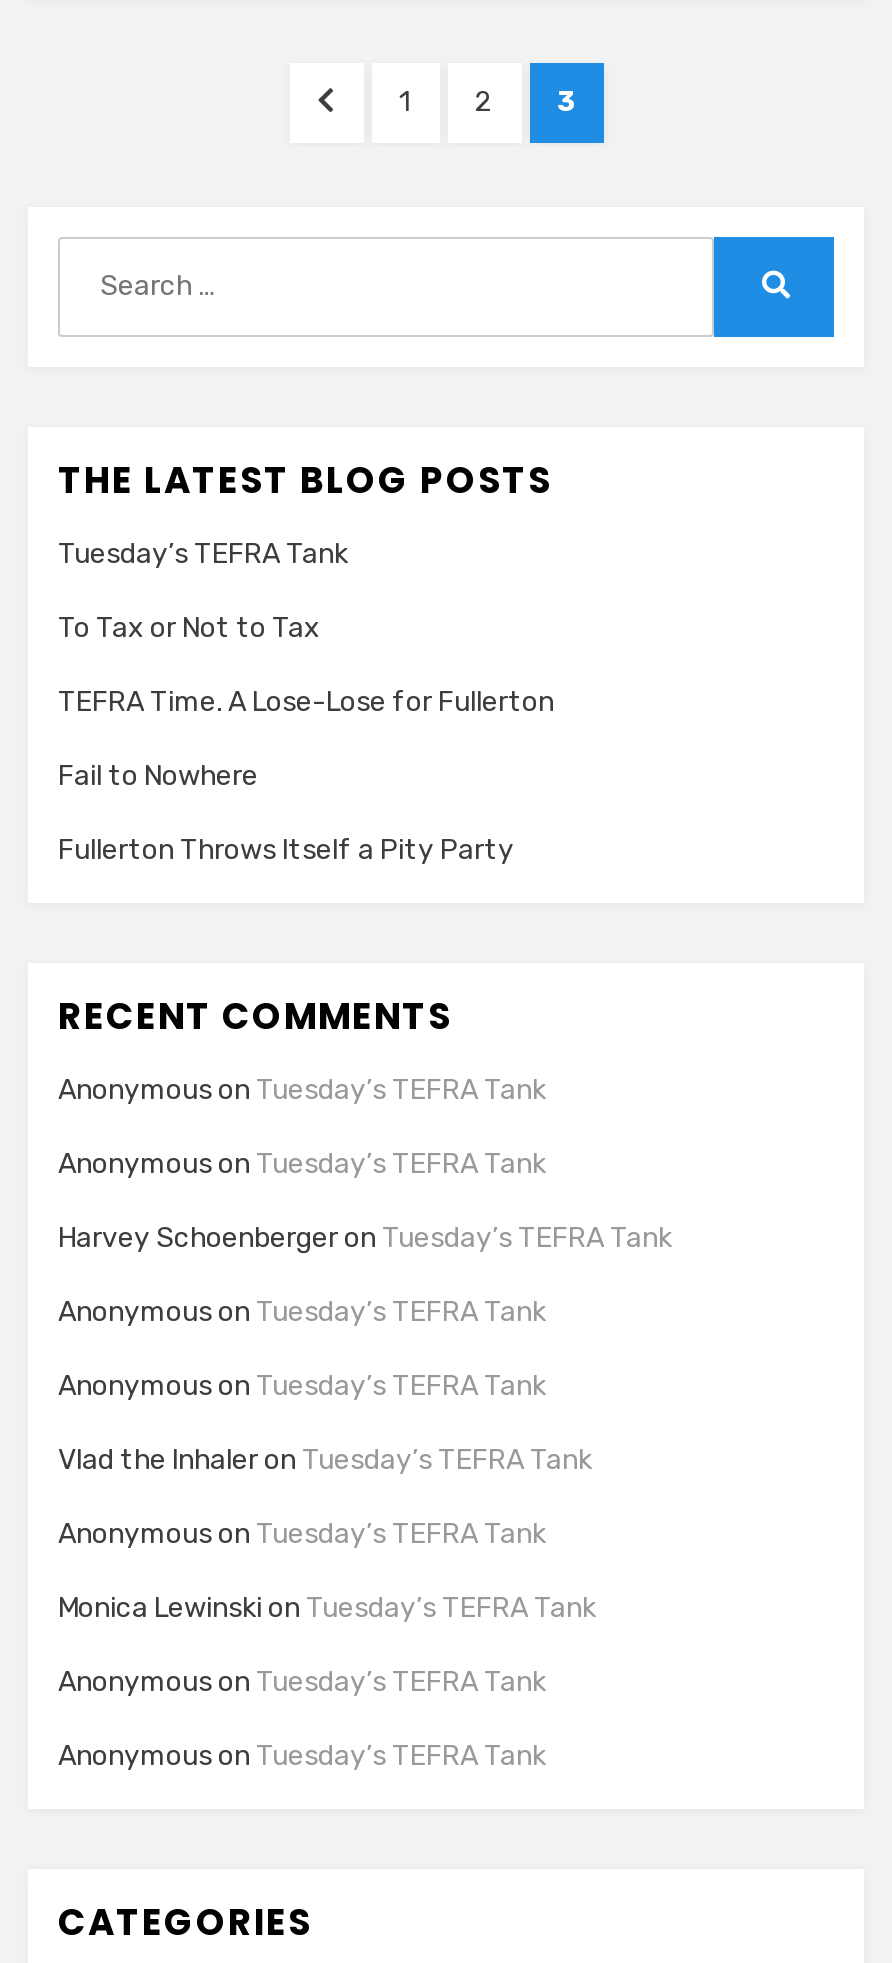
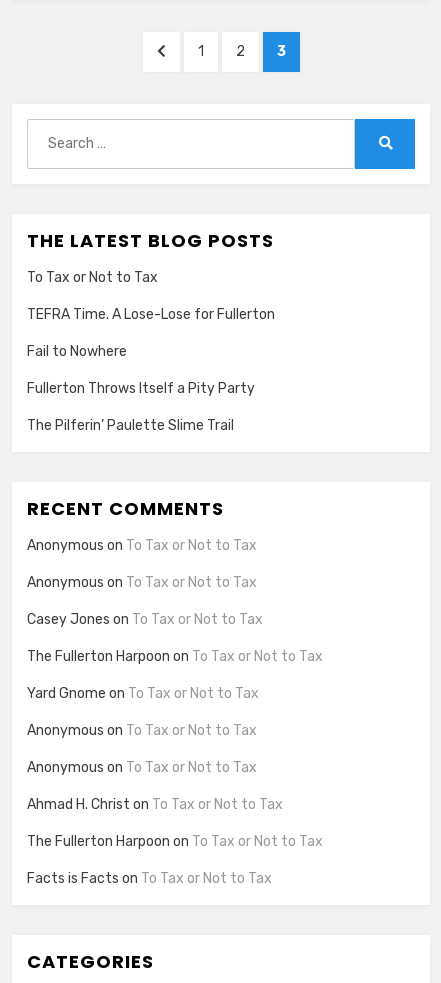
[58,536,348,570] Tuesday’s TEFRA Tank -> none
moved [58,610,554,866] -> [27,268,275,396]: To Tax or Not to Tax | TEFRA Time. A Lose-Lose for Fullerton | Fail to Nowhere | Fullerton Throws Itself a Pity Party
none -> [27,416,234,433] The Pilferin’ Paulette Slime Trail
[58,1072,546,1106] Anonymous on Tuesday’s TEFRA Tank -> [27,536,257,553] Anonymous on To Tax or Not to Tax
[58,1146,546,1180] Anonymous on Tuesday’s TEFRA Tank -> [27,573,257,590] Anonymous on To Tax or Not to Tax
[58,1220,672,1254] Harvey Schoenberger on Tuesday’s TEFRA Tank -> [27,610,263,627] Casey Jones on To Tax or Not to Tax
[58,1294,546,1328] Anonymous on Tuesday’s TEFRA Tank -> [27,647,323,664] The Fullerton Harpoon on To Tax or Not to Tax
[58,1368,546,1402] Anonymous on Tuesday’s TEFRA Tank -> [27,684,259,701] Yard Gnome on To Tax or Not to Tax
[58,1442,592,1476] Vlad the Inhaler on Tuesday’s TEFRA Tank -> [27,721,257,738] Anonymous on To Tax or Not to Tax
[58,1516,546,1550] Anonymous on Tuesday’s TEFRA Tank -> [27,758,257,775] Anonymous on To Tax or Not to Tax
[58,1590,596,1624] Monica Lewinski on Tuesday’s TEFRA Tank -> [27,795,283,812] Ahmad H. Christ on To Tax or Not to Tax
[58,1664,546,1698] Anonymous on Tuesday’s TEFRA Tank -> [27,832,323,849] The Fullerton Harpoon on To Tax or Not to Tax
[58,1738,546,1772] Anonymous on Tuesday’s TEFRA Tank -> [27,869,272,886] Facts is Facts on To Tax or Not to Tax

